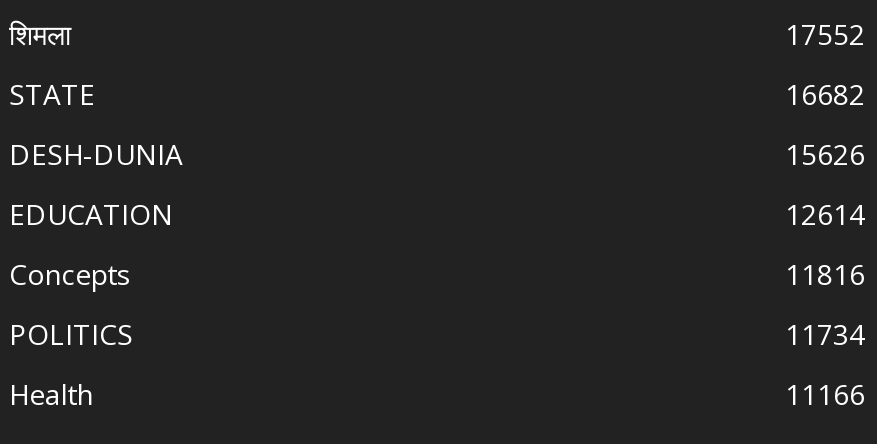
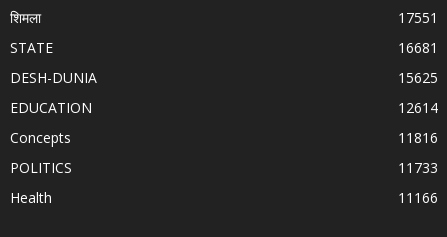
[785,15,865,53] 17552 -> [398,8,438,27] 17551
[785,75,865,113] 16682 -> [398,38,438,57] 16681
[785,135,865,173] 15626 -> [398,68,438,87] 15625
[785,315,865,353] 11734 -> [398,158,438,177] 11733

